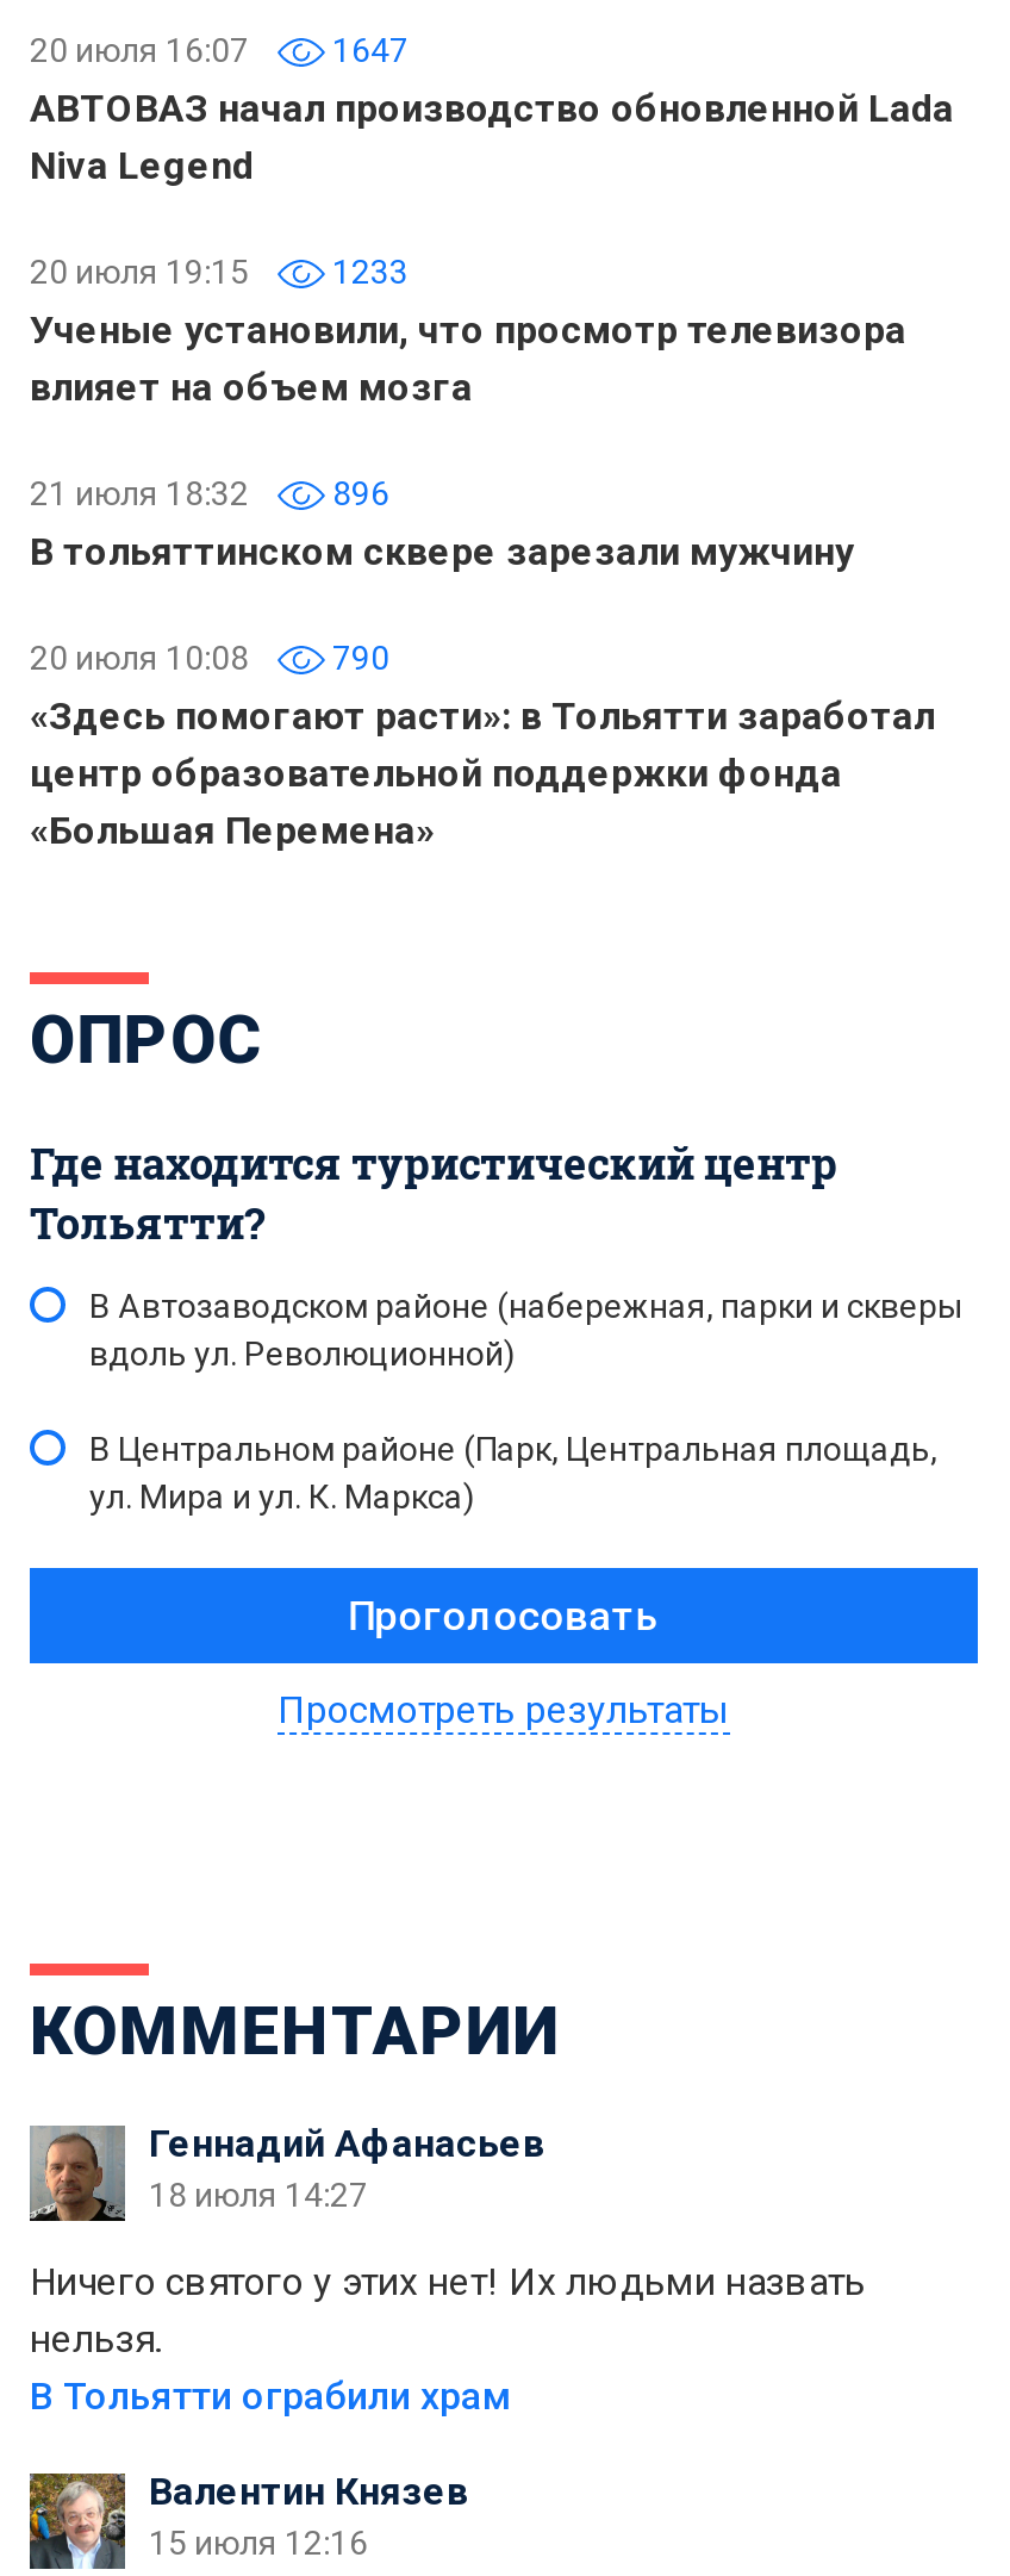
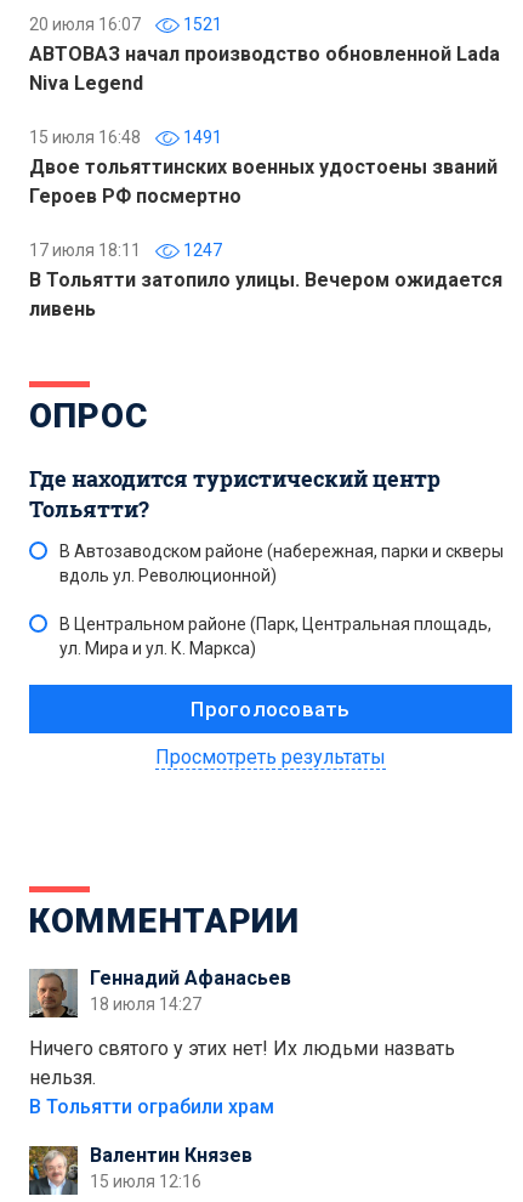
[30,31,409,70] 20 июля 16:07 1647 -> [29,15,222,34] 20 июля 16:07 1521
[30,253,935,854] 20 июля 19:15 | 1233 | Ученые установили, что просмотр телевизора | влияет на объем мозга | 21 июля 18:32 | 896 | В тольяттинском сквере зарезали мужчину | 20 июля 10:08 | 790 | «Здесь помогают расти»: в Тольятти заработал | центр образовательной поддержки фонда | «Большая Перемена» -> [29,128,502,321] 15 июля 16:48 | 1491 | Двое тольяттинских военных удостоены званий | Героев РФ посмертно | 17 июля 18:11 | 1247 | В Тольятти затопило улицы. Вечером ожидается | ливень

